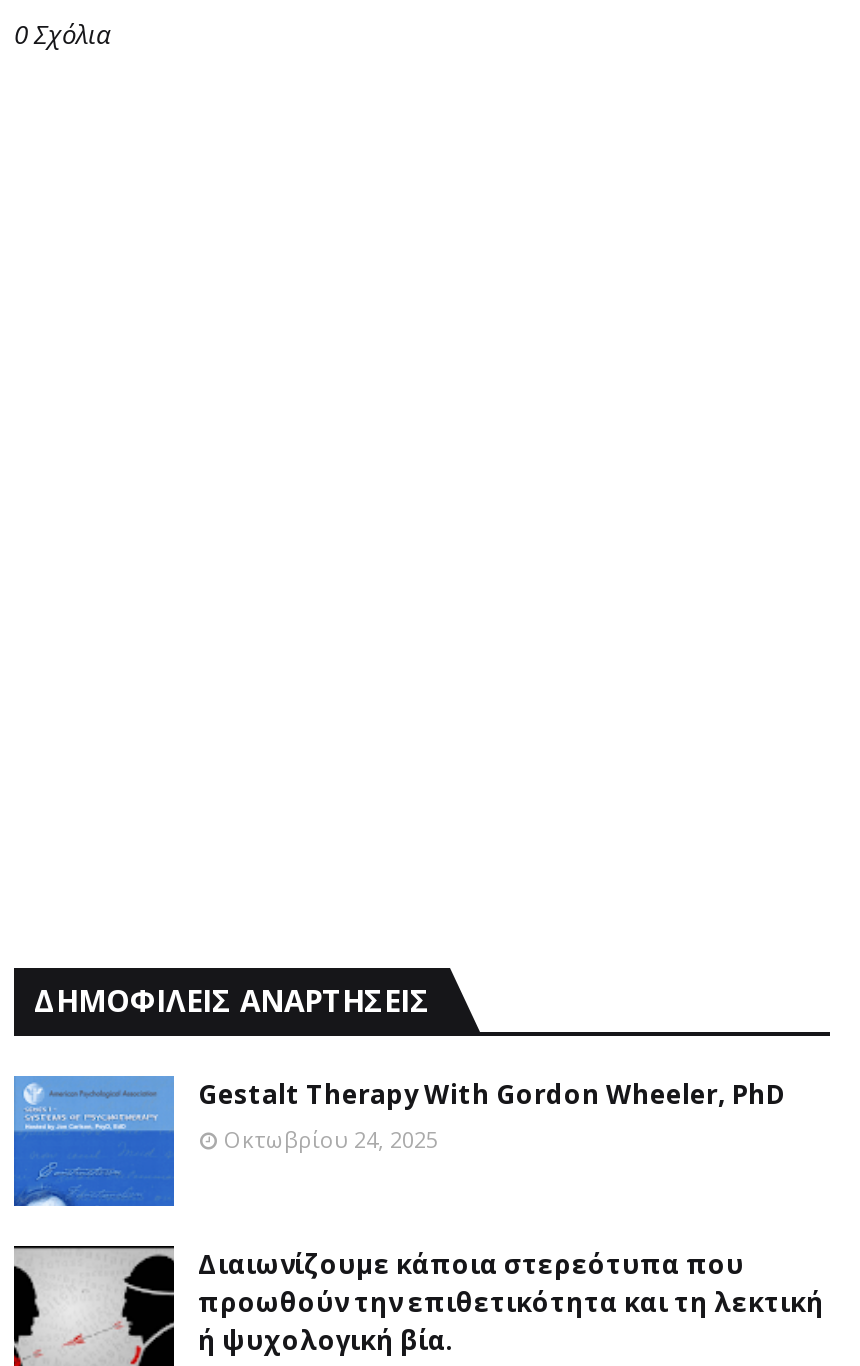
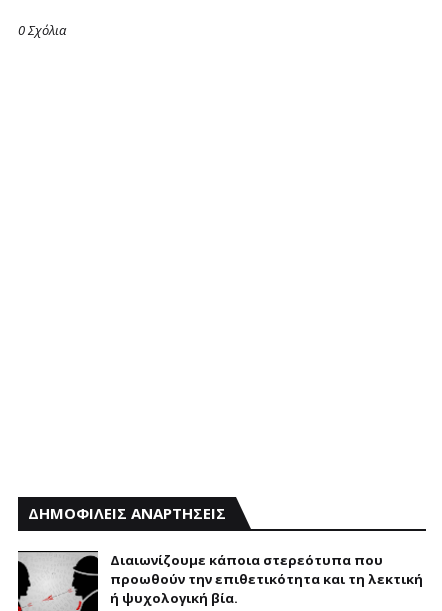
[12,1074,786,1208] [image] | Gestalt Therapy With Gordon Wheeler, PhD | Οκτωβρίου 24, 2025 -> none

